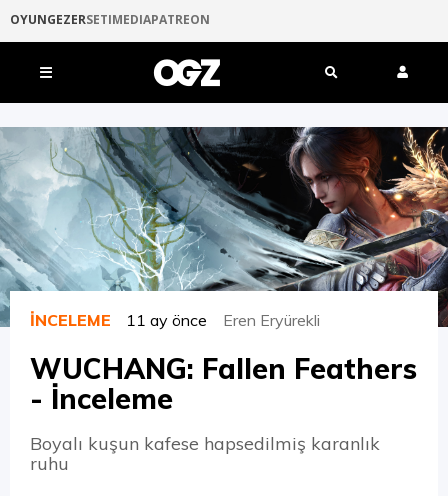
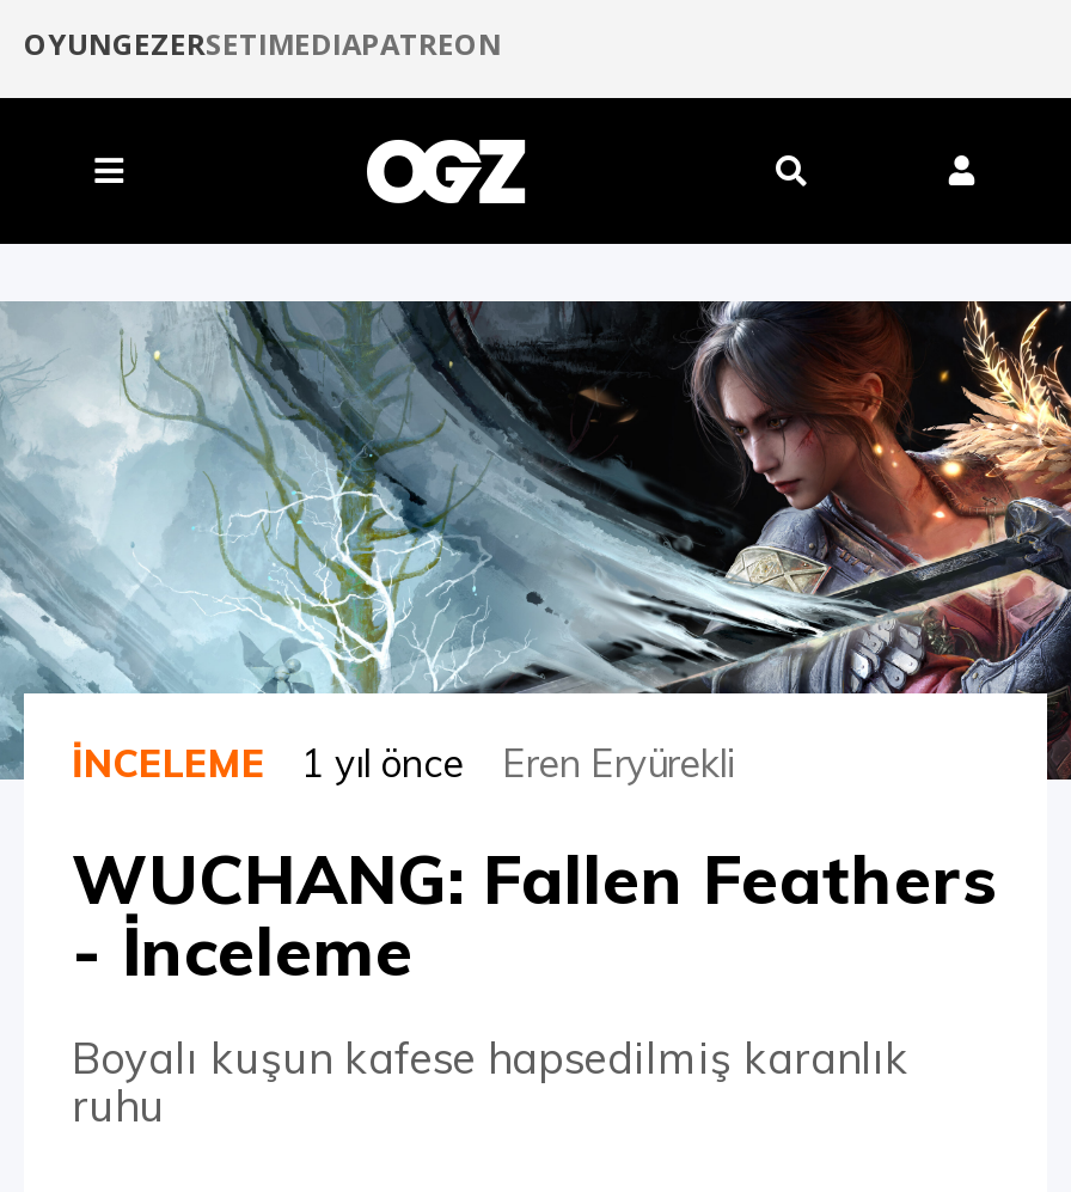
[126,310,320,330] 11 ay önce Eren Eryürekli -> [301,739,734,787] 1 yıl önce Eren Eryürekli

